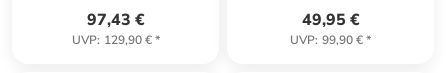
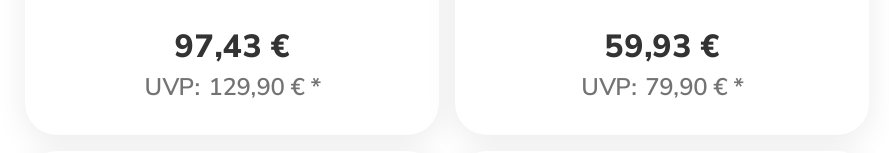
[302,9,360,31] 49,95 € -> [604,25,720,69] 59,93 €
[290,32,371,48] UVP: 99,90 €* -> [581,71,743,103] UVP: 79,90 €*

